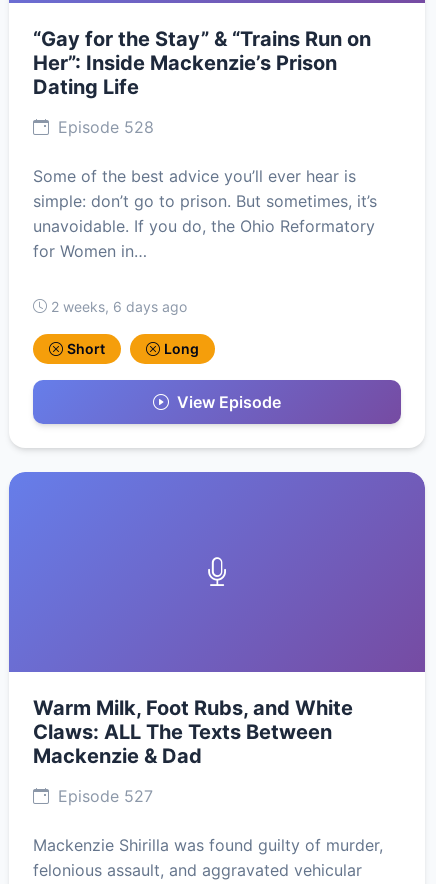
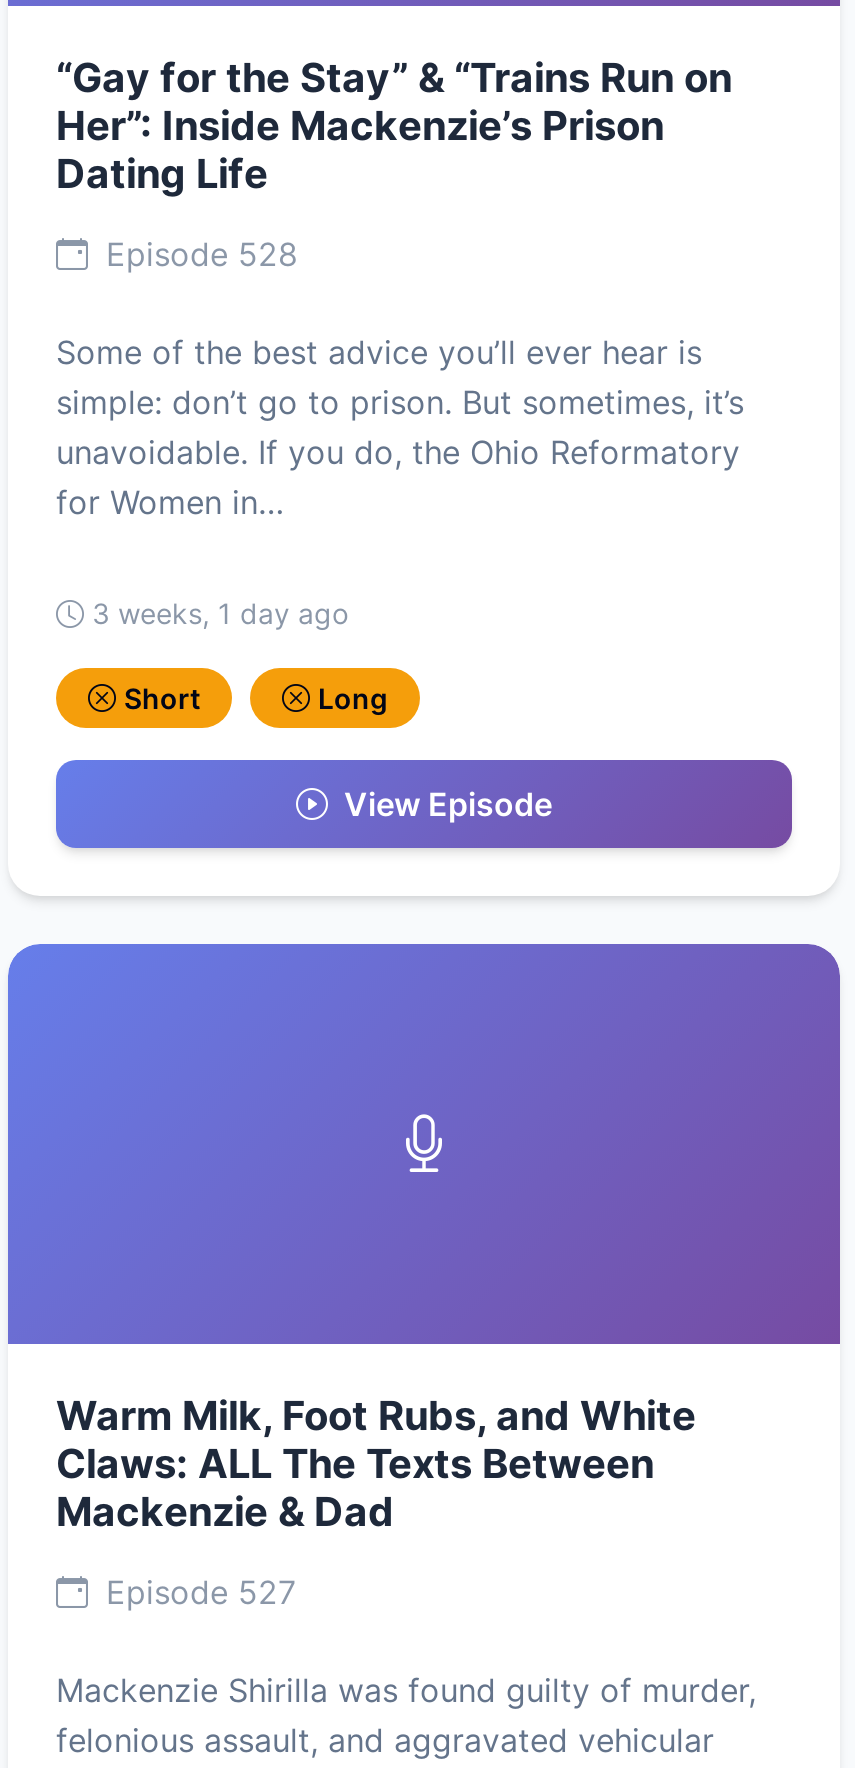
[51,298,187,315] 2 weeks, 6 days ago -> [92,595,348,629] 3 weeks, 1 day ago

